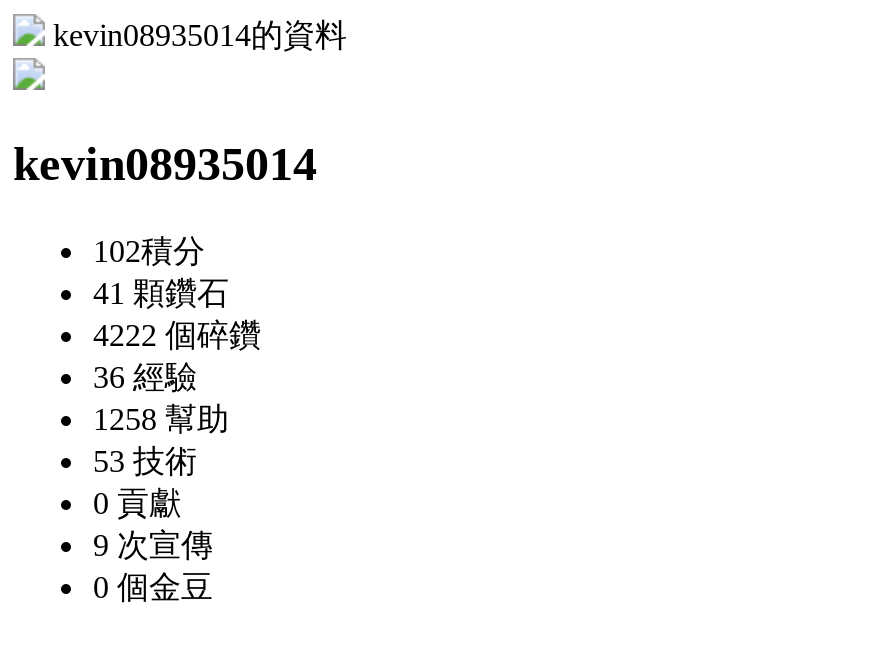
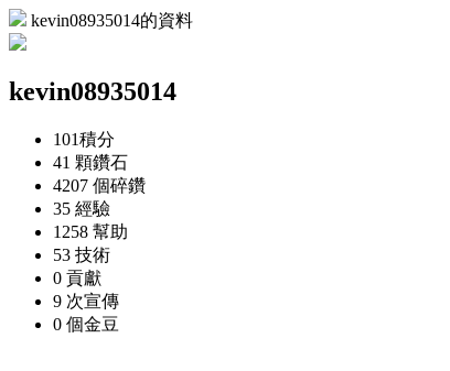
[93,234,205,268] 102積分 -> [53,130,115,148] 101積分
[93,318,261,352] 4222 個碎鑽 -> [53,176,146,195] 4207 個碎鑽
[93,360,197,394] 36經驗 -> [53,199,110,218] 35經驗

